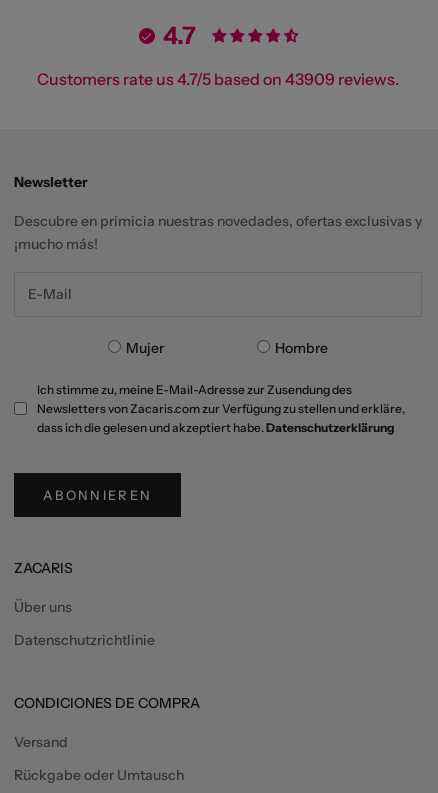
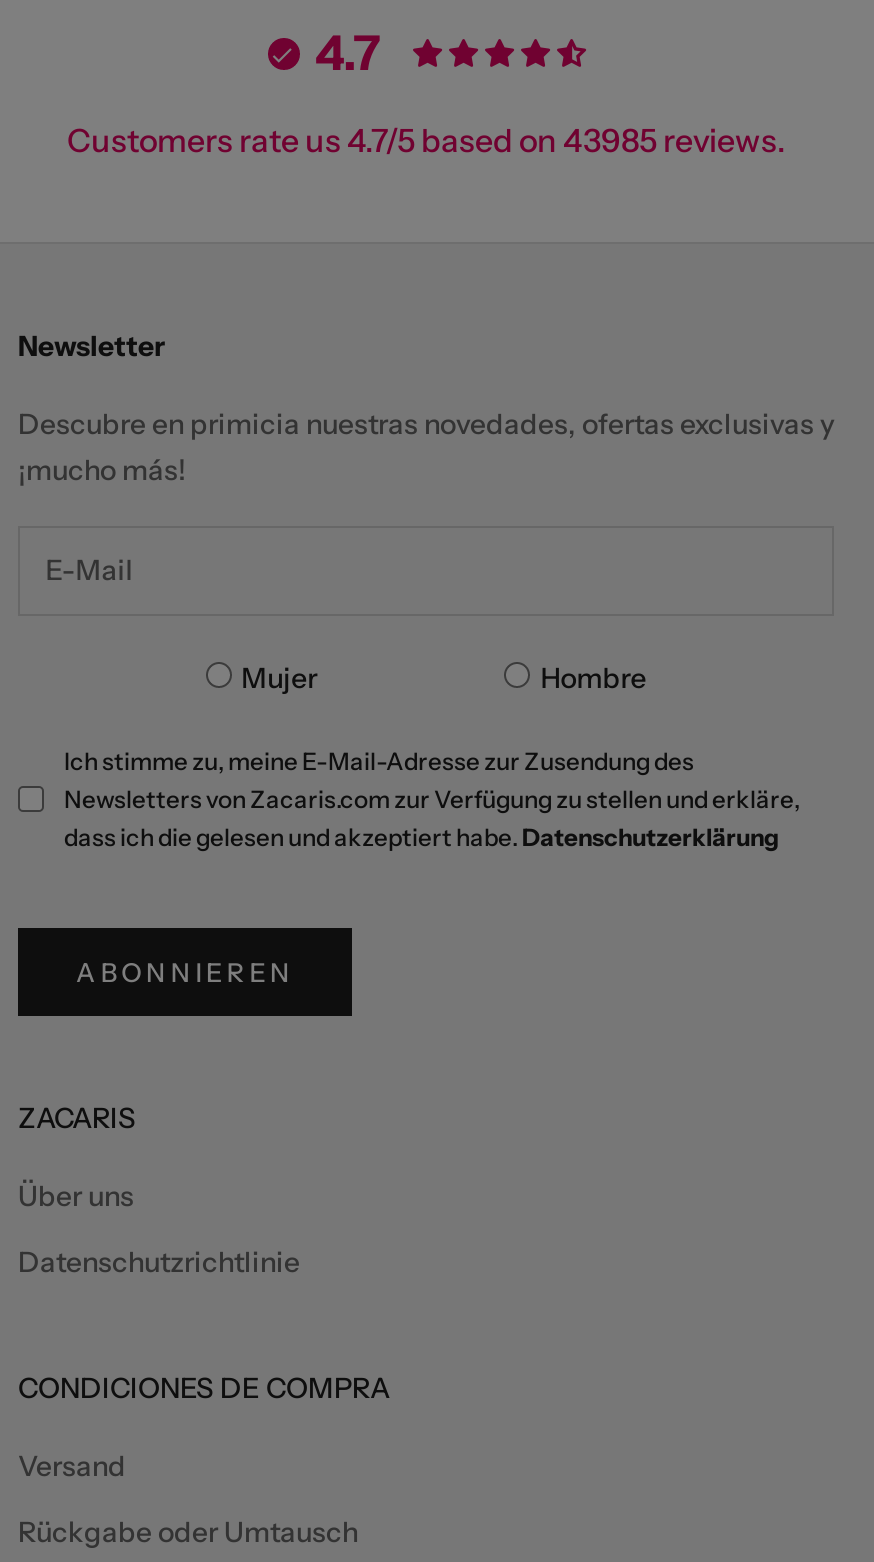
[37,69,399,89] Customers rate us 4.7/5 based on 43909 reviews. -> [67,119,785,159] Customers rate us 4.7/5 based on 43985 reviews.

